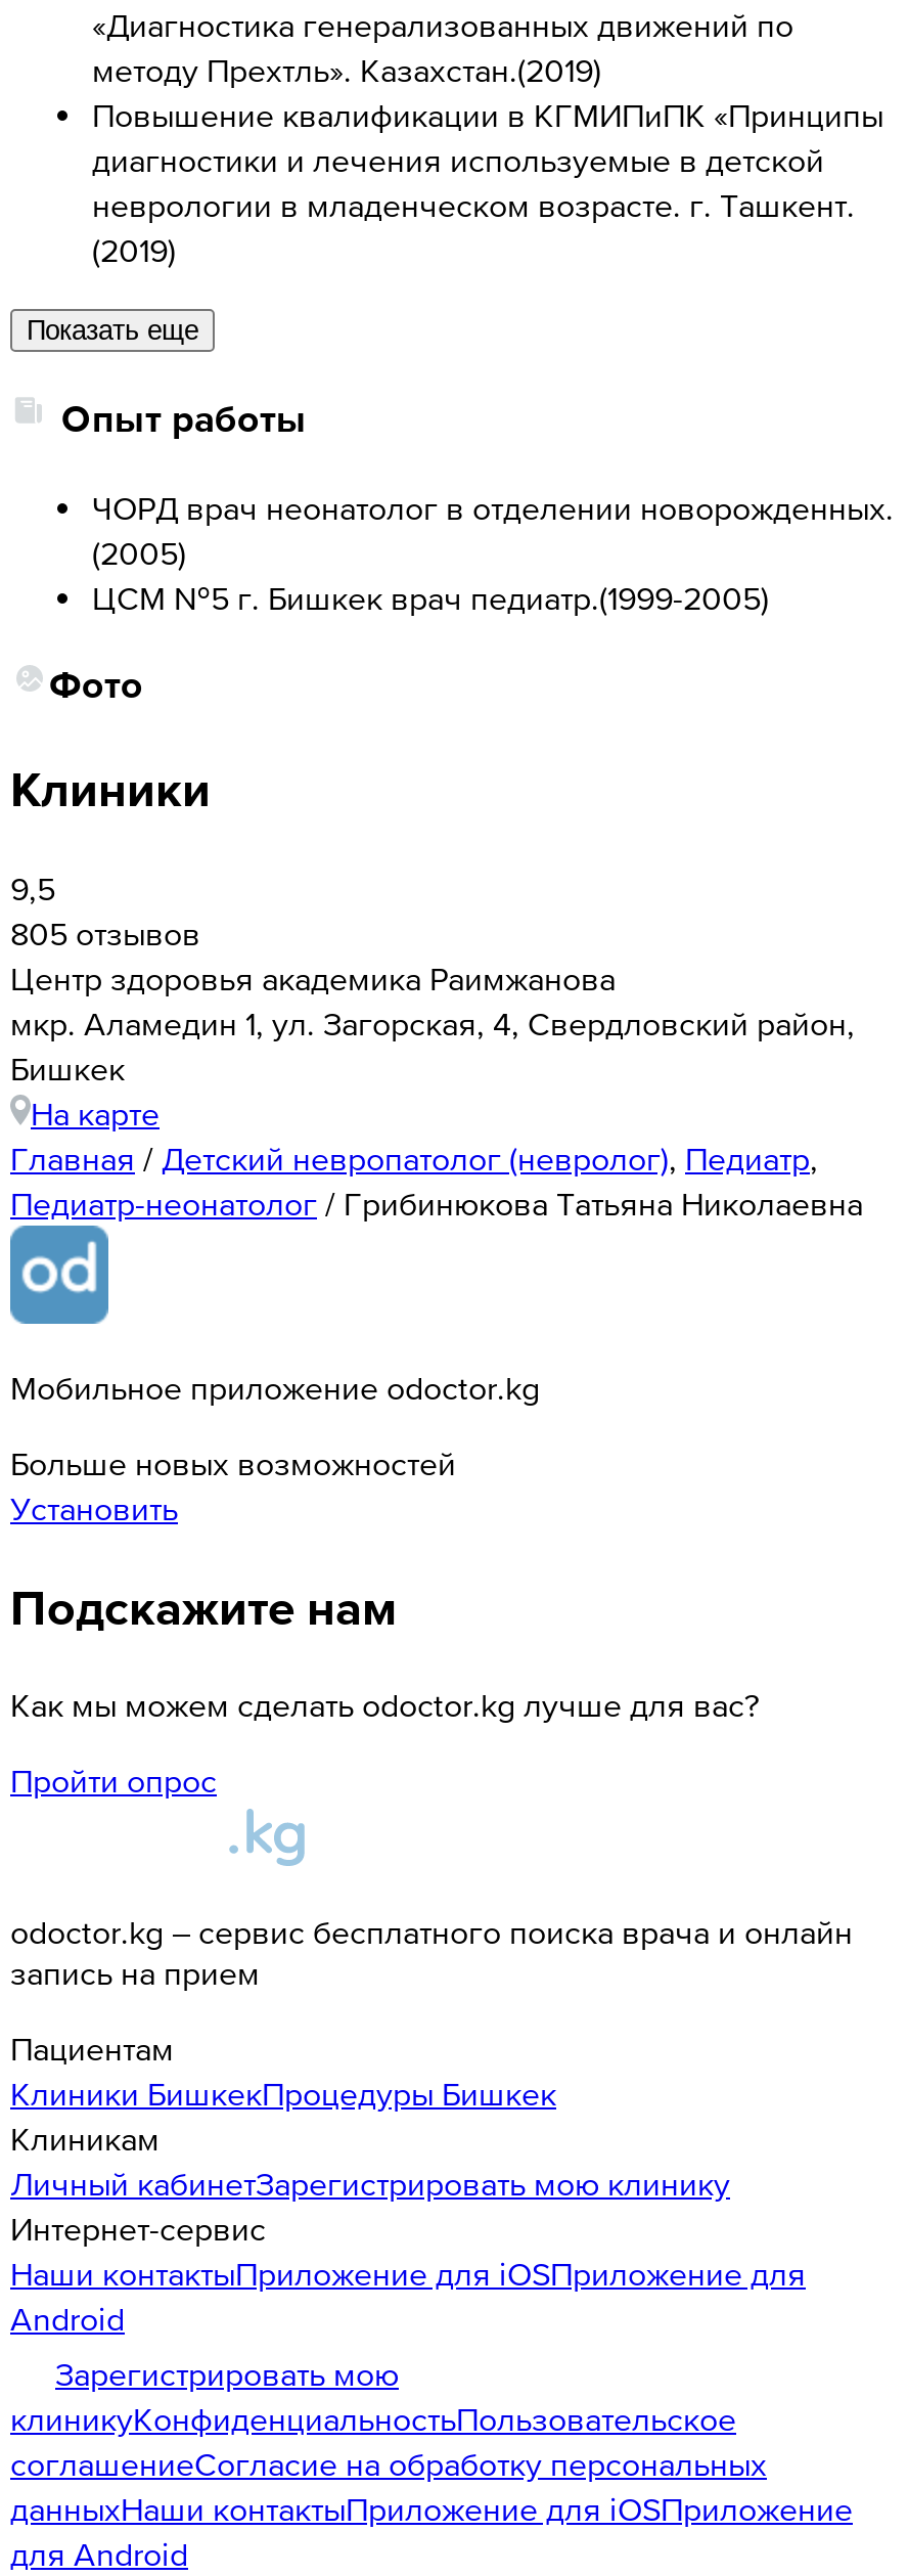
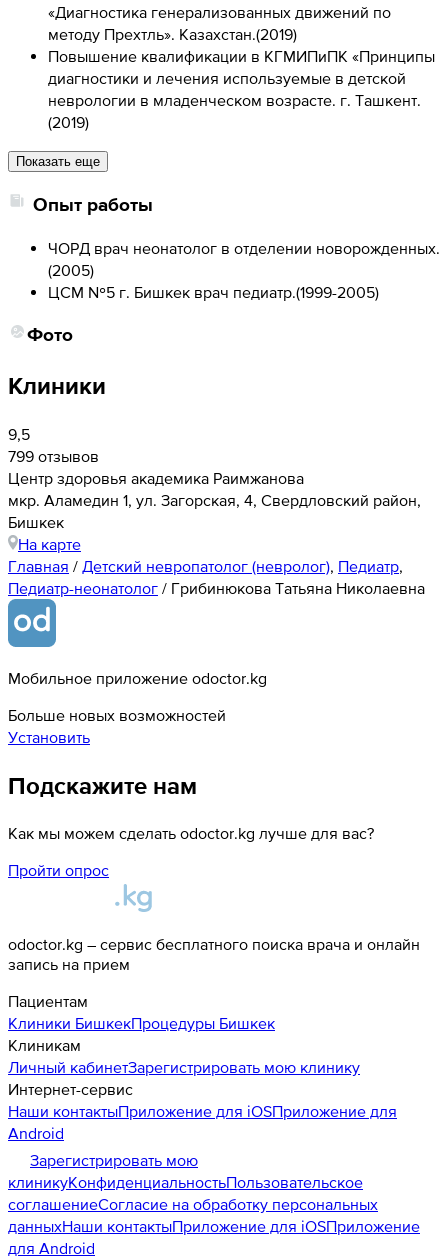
[10,915,200,952] 805 отзывов -> [8,447,99,465] 799 отзывов

